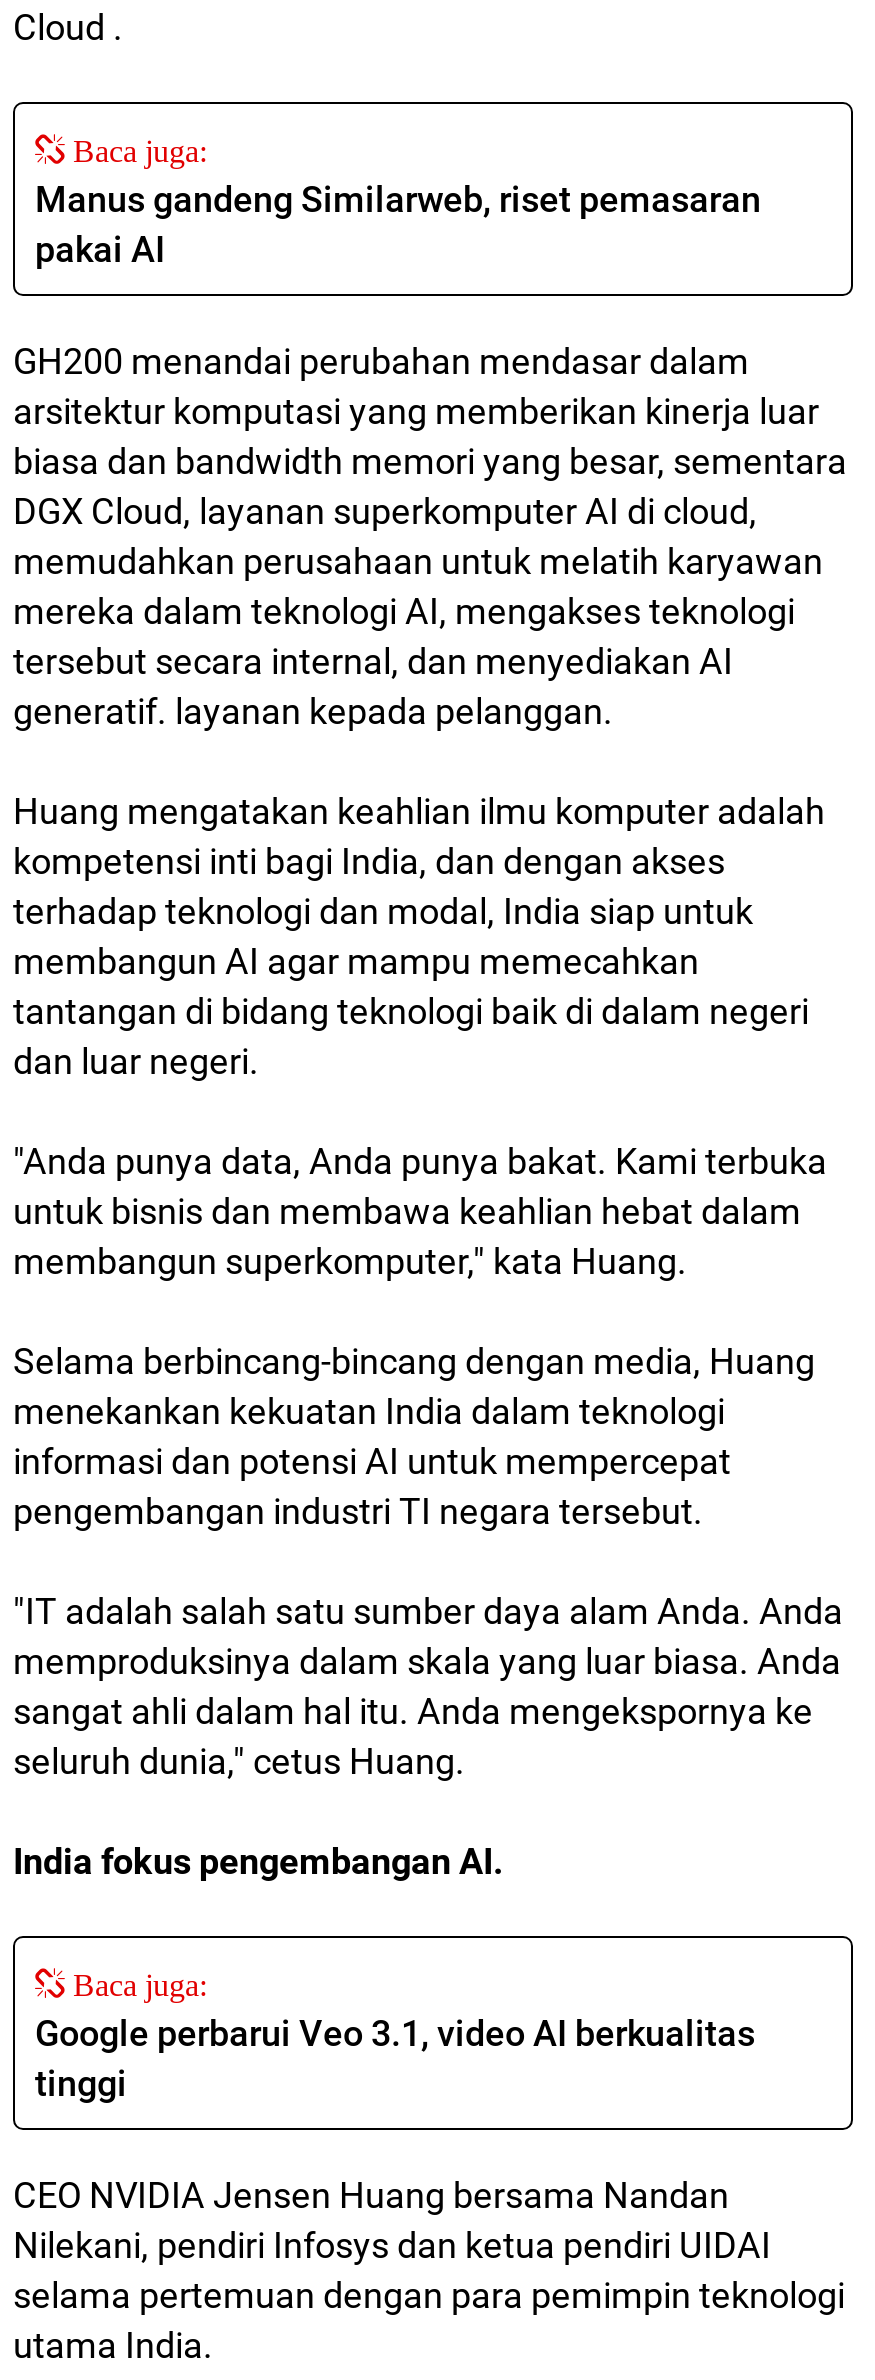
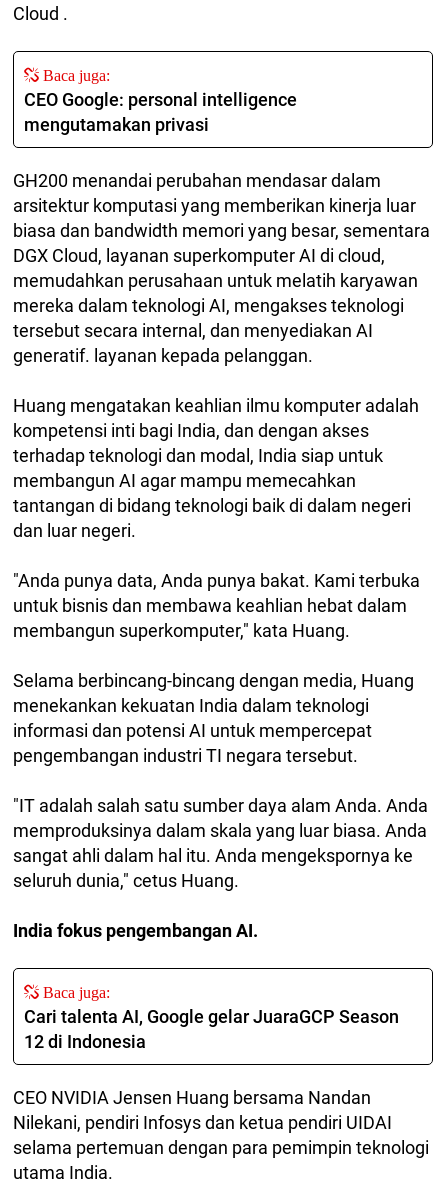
[35,177,761,269] Manus gandeng Similarweb, riset pemasaran | pakai AI -> [24,89,297,135] CEO Google: personal intelligence | mengutamakan privasi
[35,2011,755,2103] Google perbarui Veo 3.1, video AI berkualitas | tinggi -> [24,1006,399,1052] Cari talenta AI, Google gelar JuaraGCP Season | 12 di Indonesia

